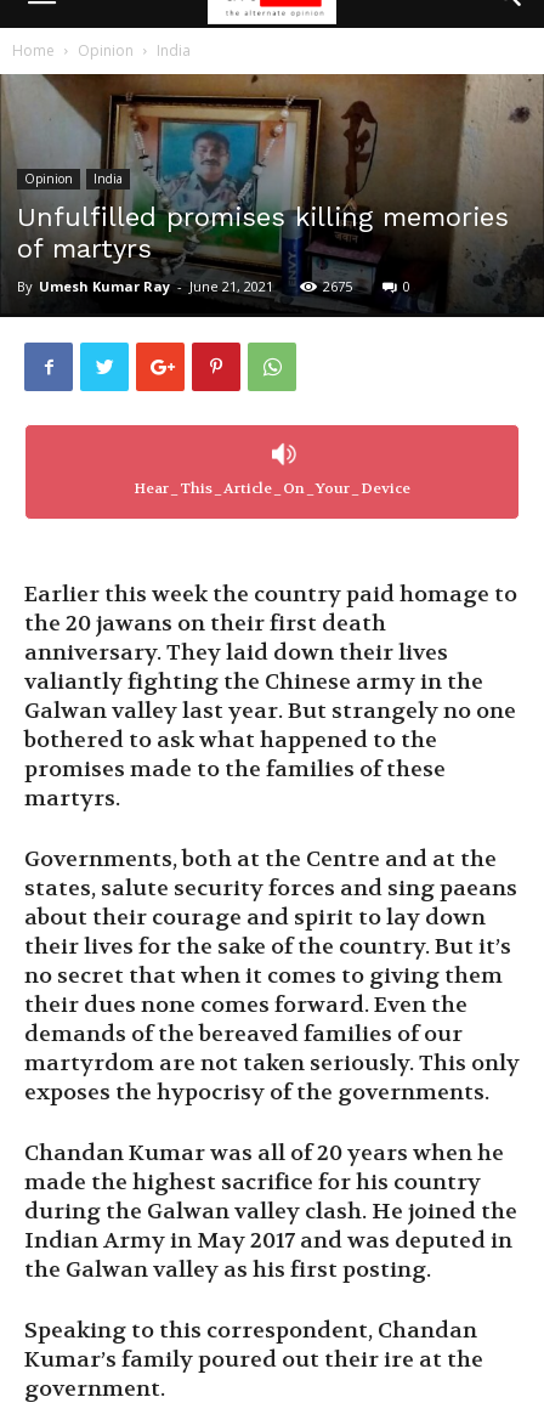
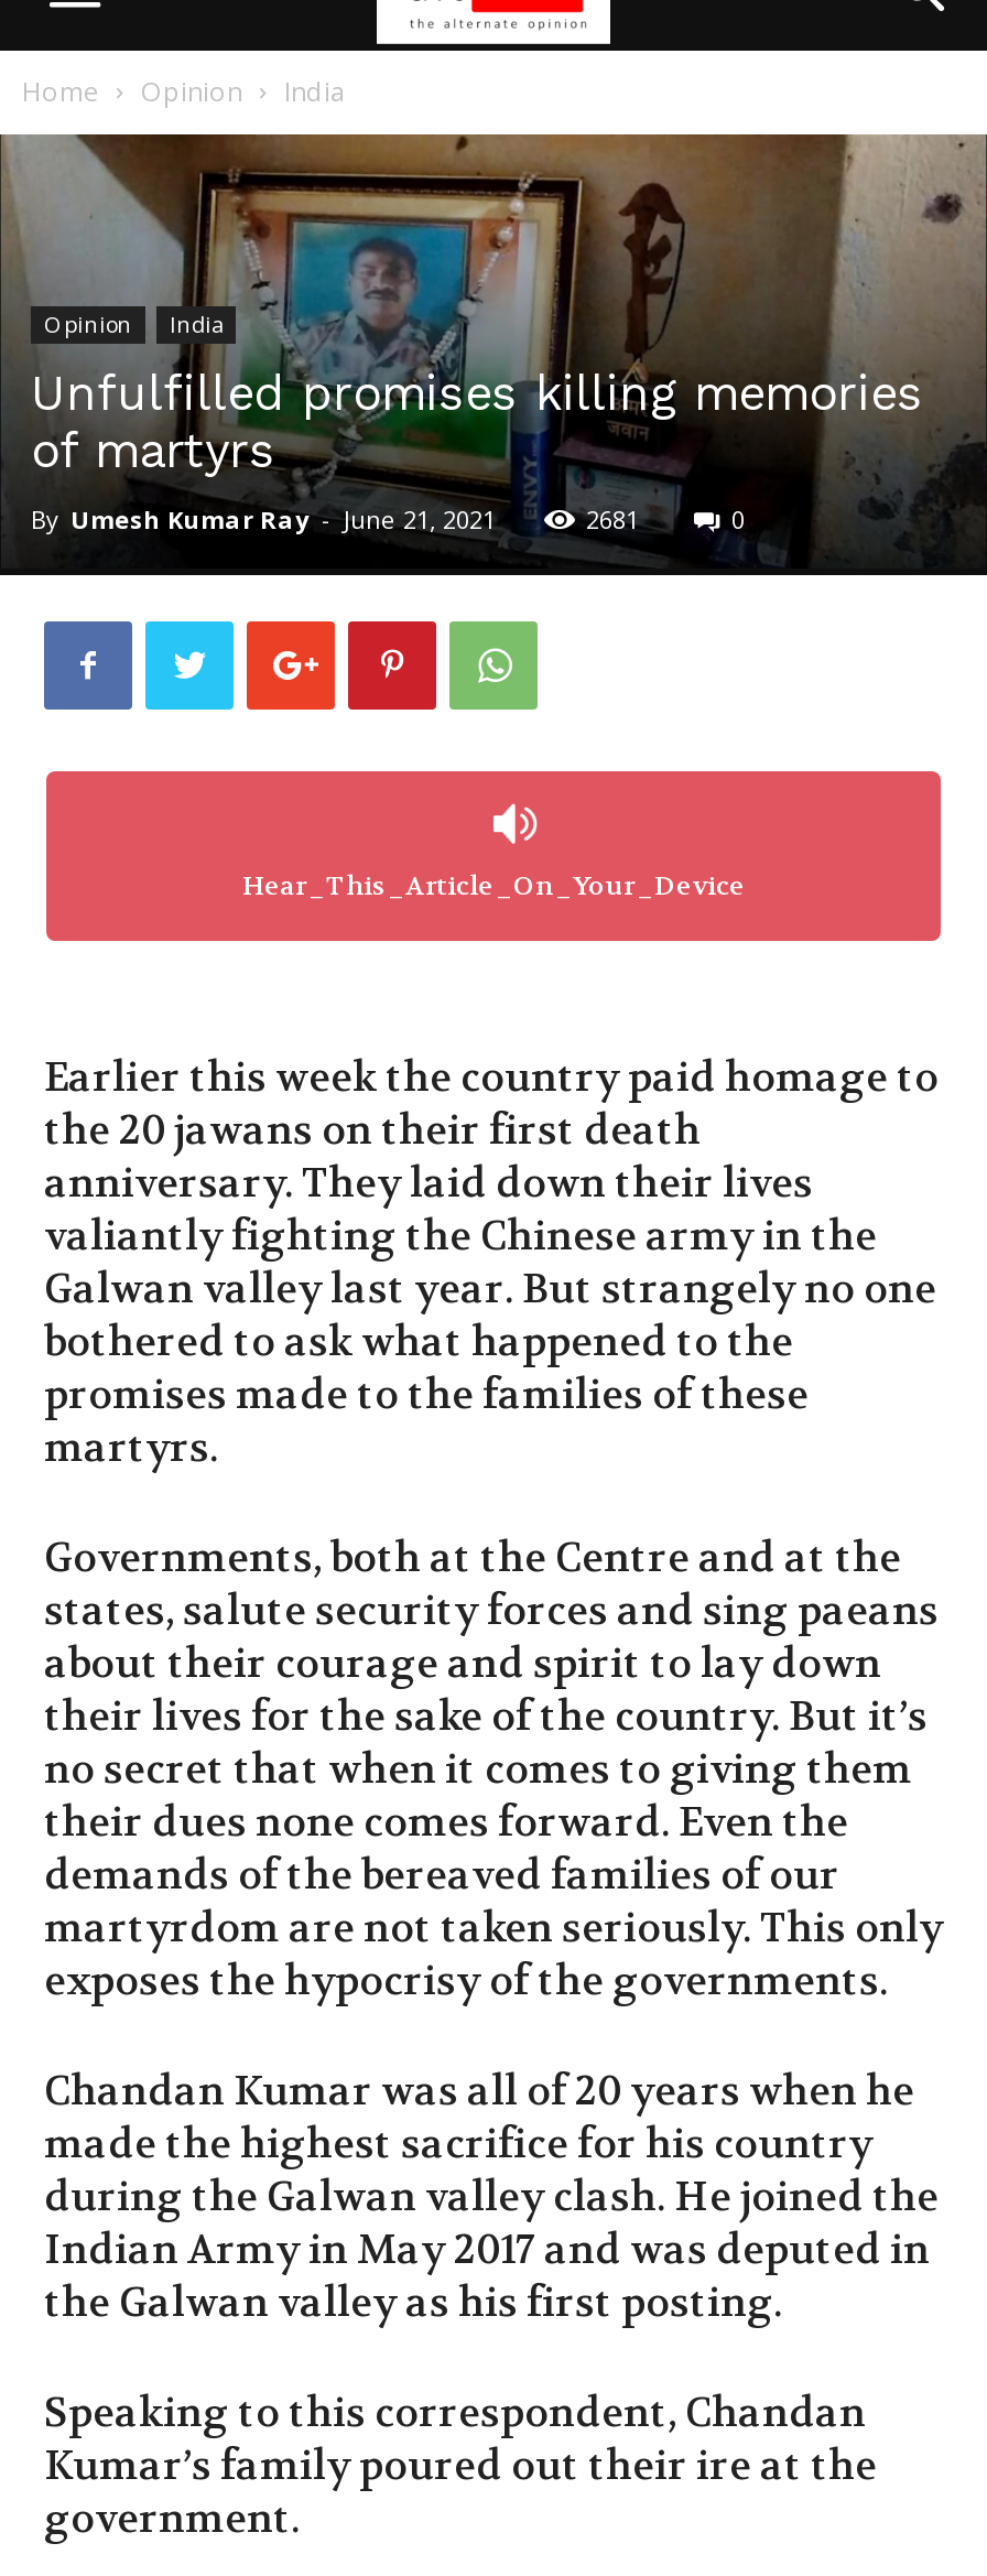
[323,277,352,295] 2675 -> [586,502,639,535] 2681

